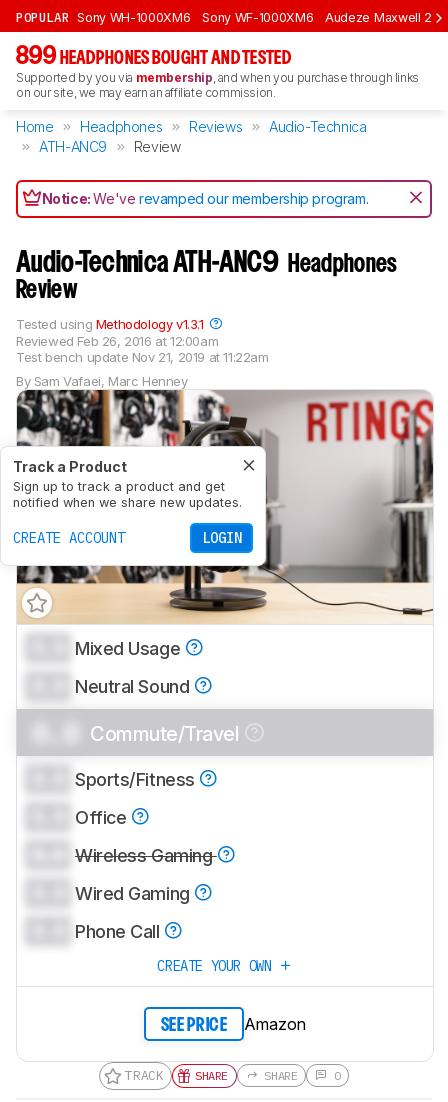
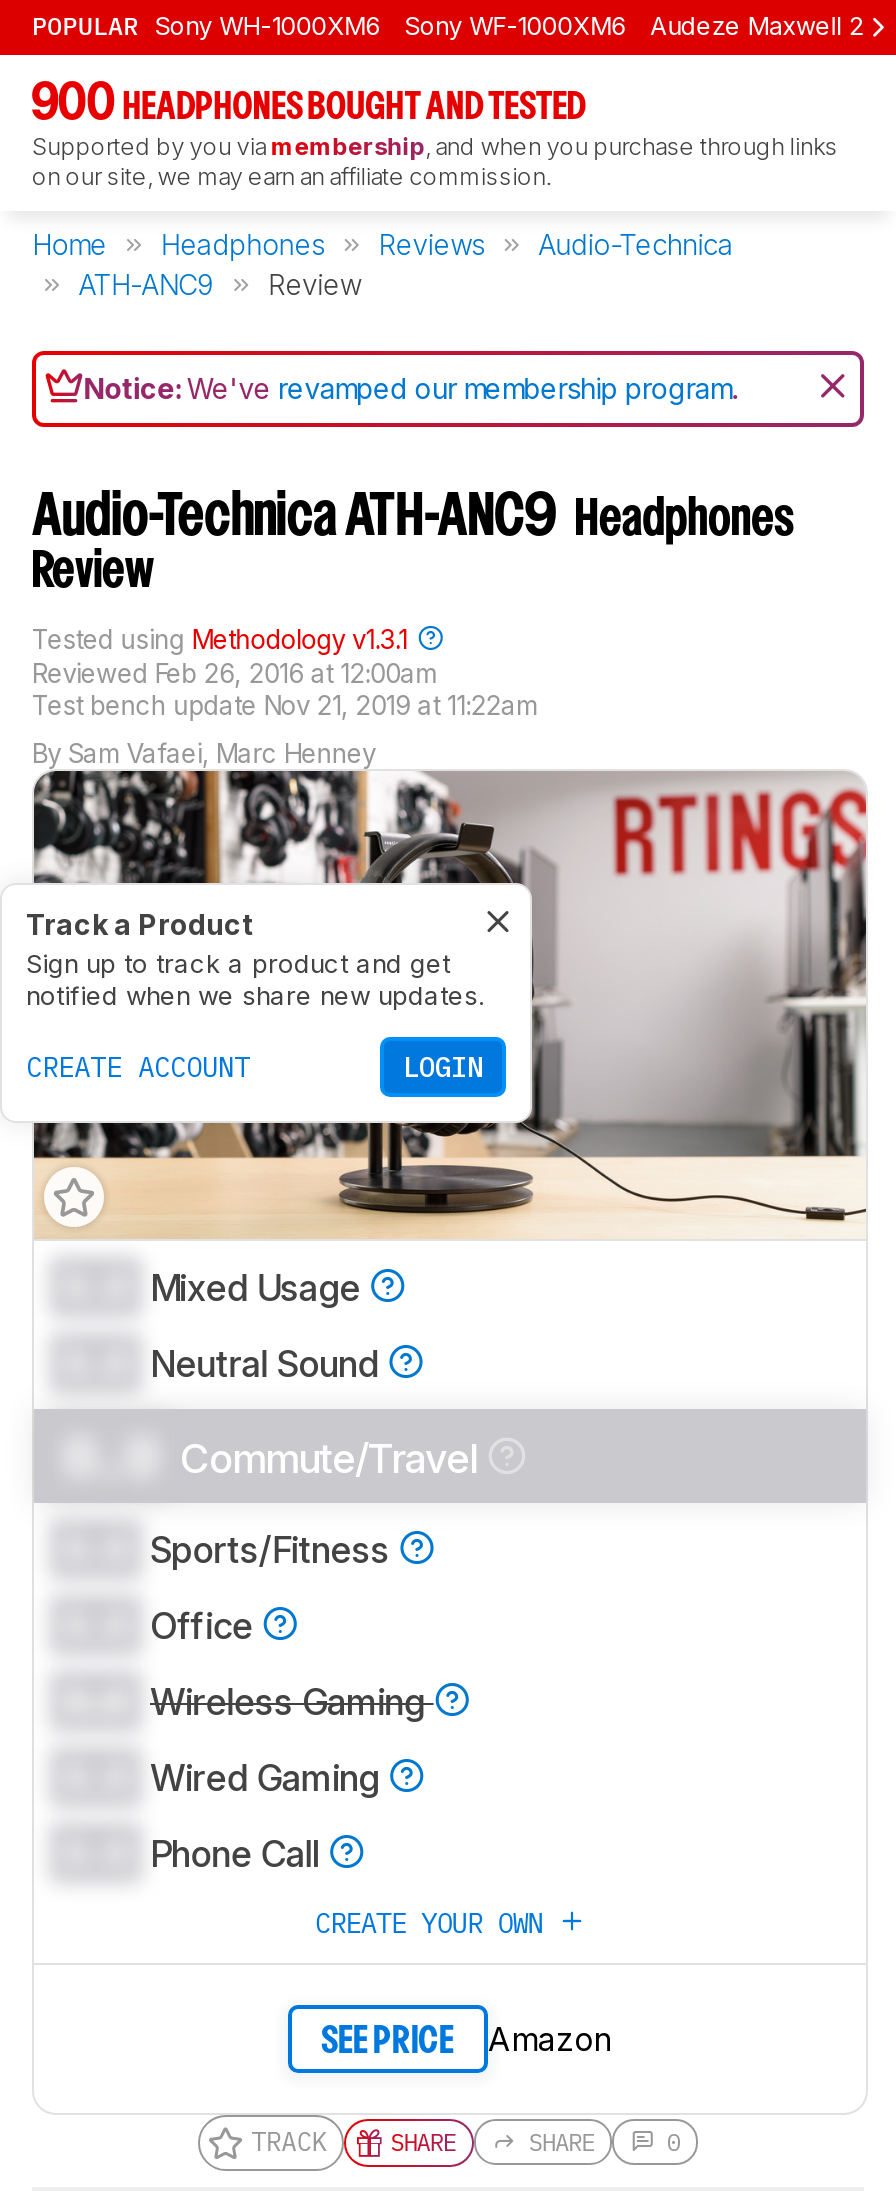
[16,46,291,68] 899 HEADPHONES BOUGHT AND TESTED -> [32,83,586,127] 900 HEADPHONES BOUGHT AND TESTED

